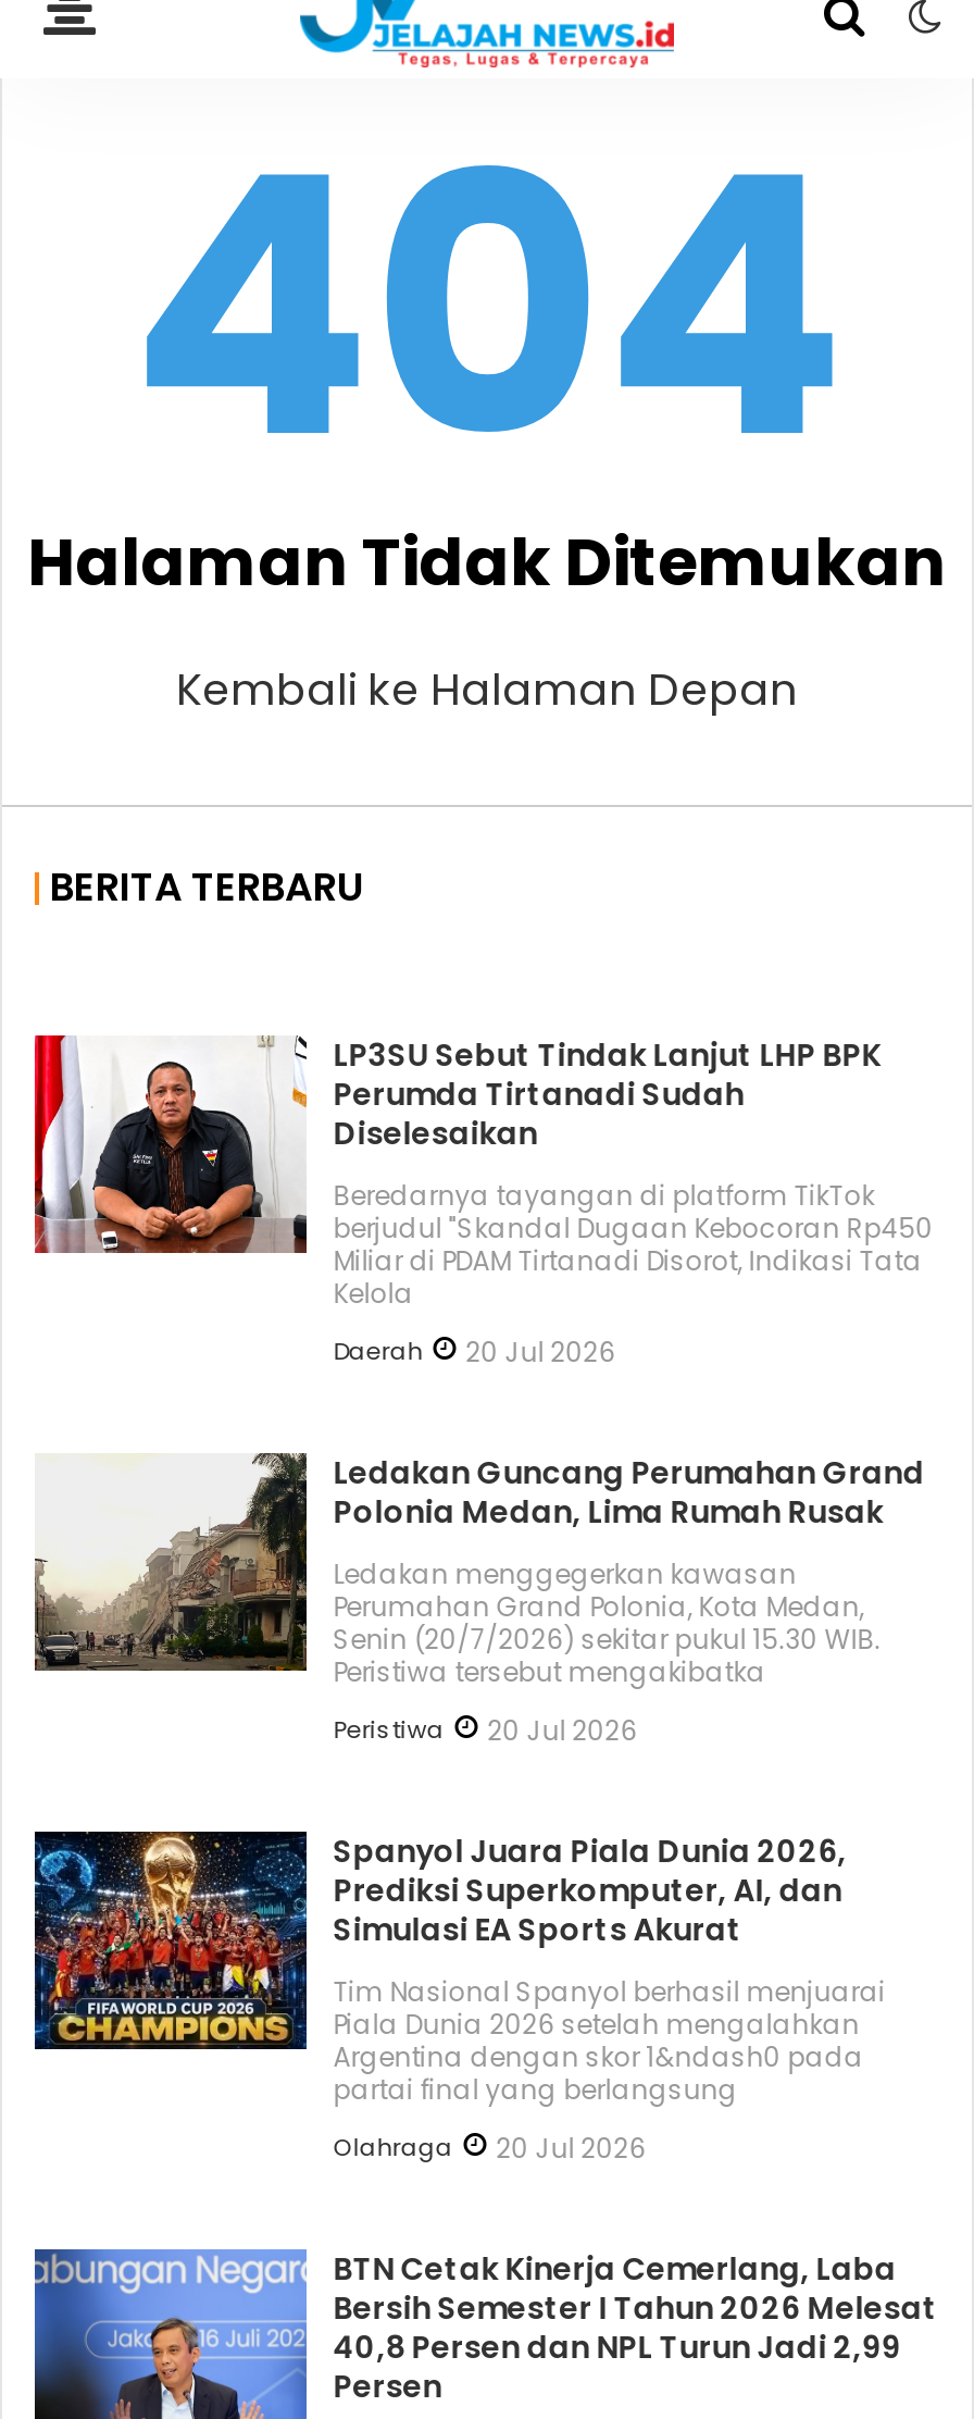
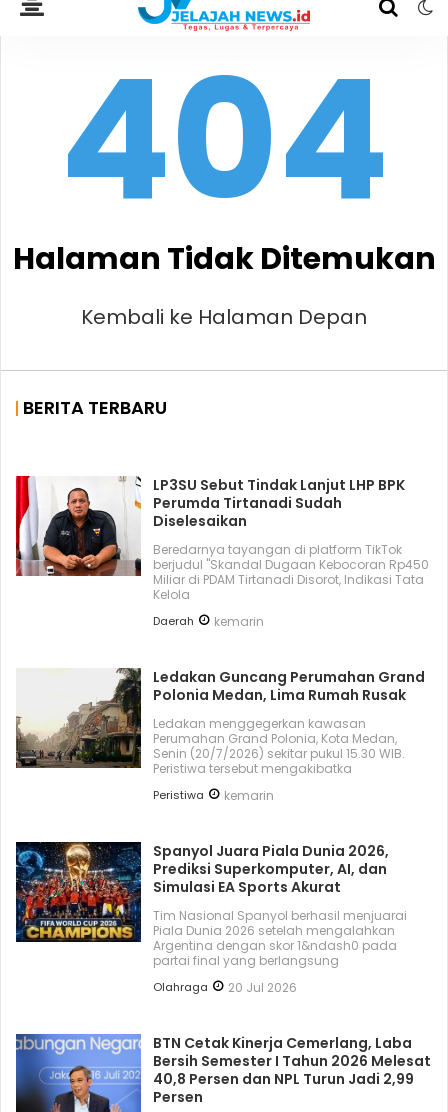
[466,1333,616,1370] 20 Jul 2026 -> [214,613,264,630] kemarin
[488,1712,638,1749] 20 Jul 2026 -> [224,787,274,804] kemarin

